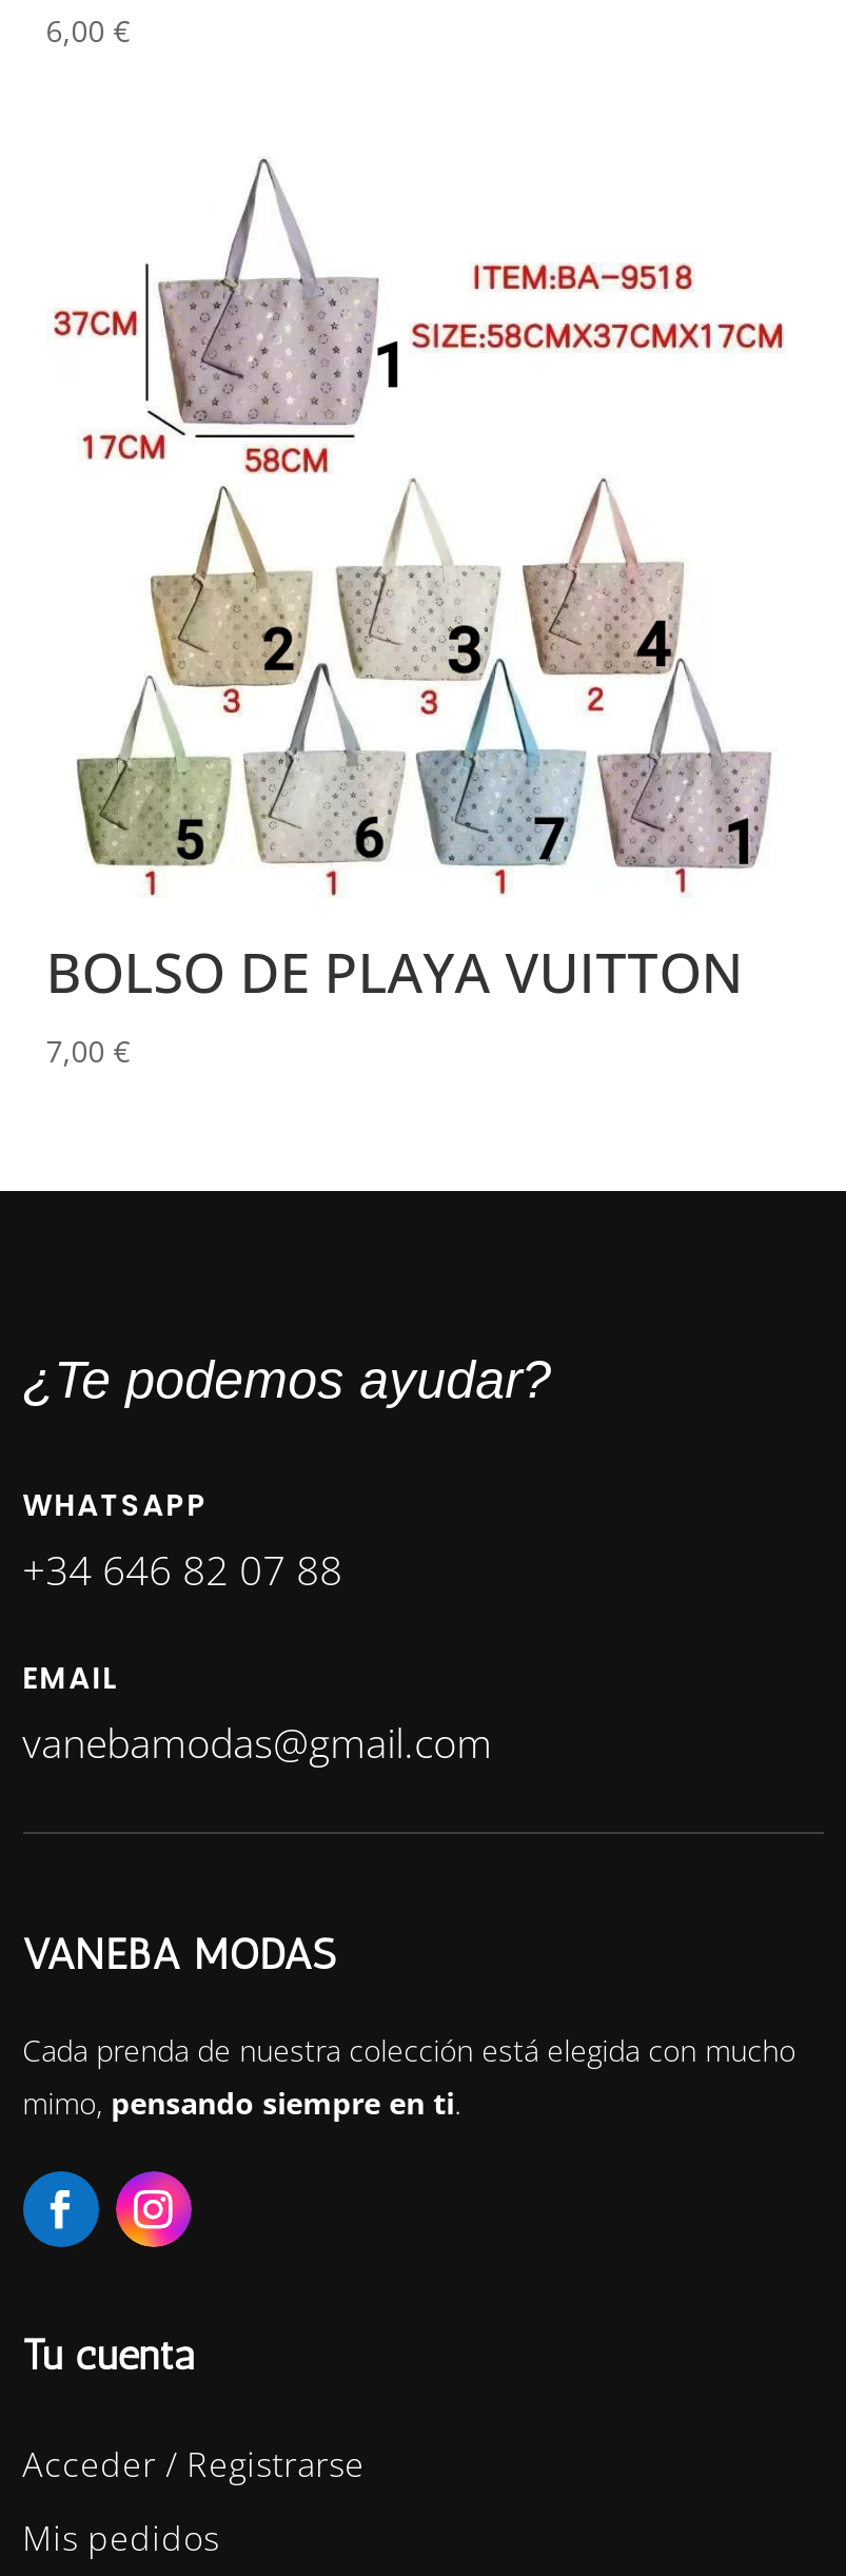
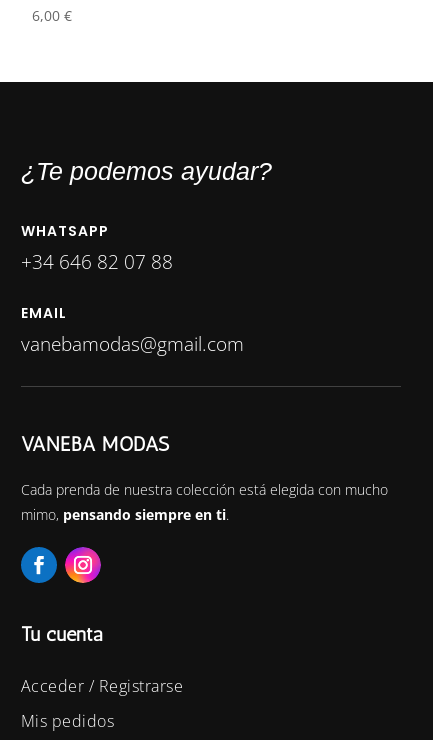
[46,157,786,1070] [image] | BOLSO DE PLAYA VUITTON | 7,00 € -> none

